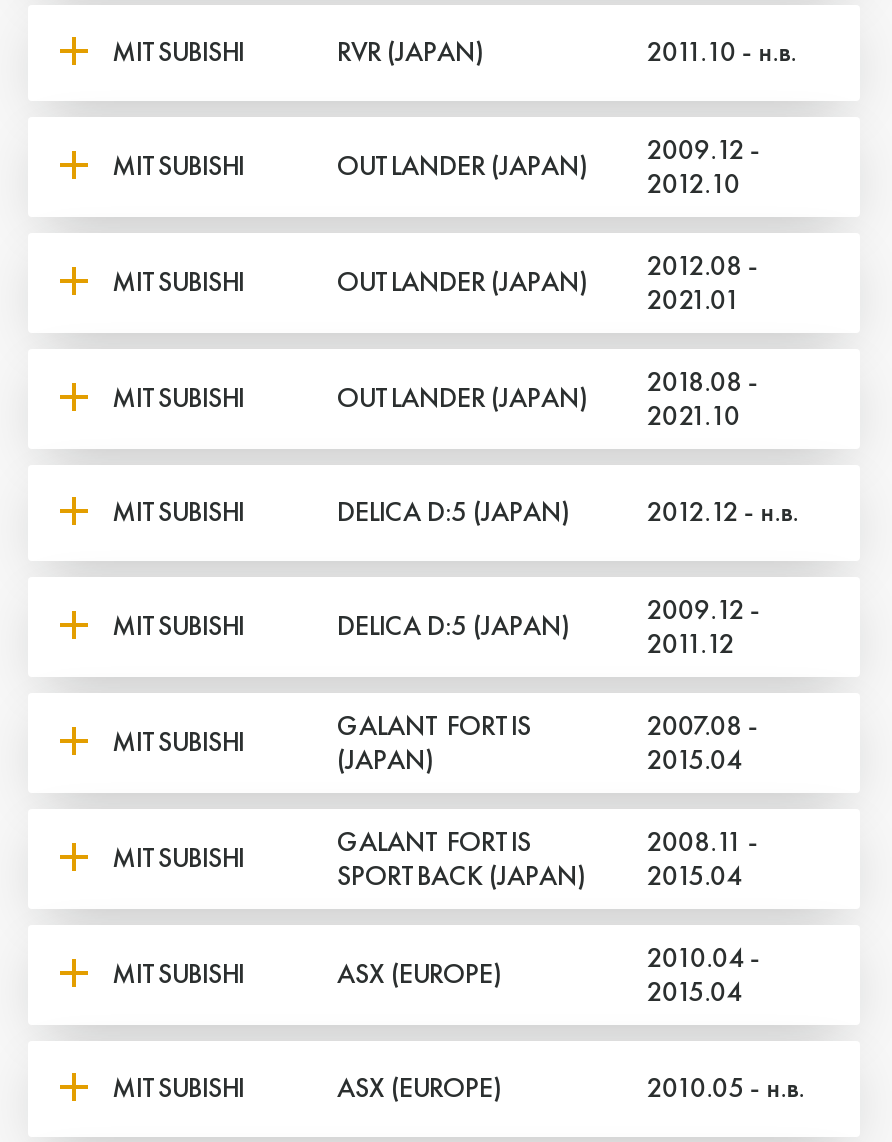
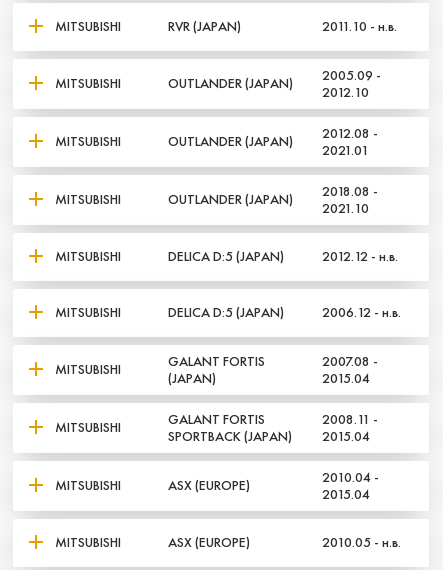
[337,131,760,201] OUTLANDER (JAPAN) 2009.12 - 2012.10 -> [167,66,381,101] OUTLANDER (JAPAN) 2005.09 - 2012.10
[646,591,760,661] 2009.12 - | 2011.12 -> [322,303,401,321] 2006.12 - н.в.

